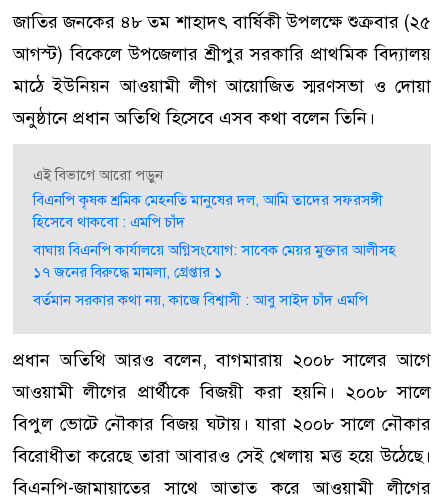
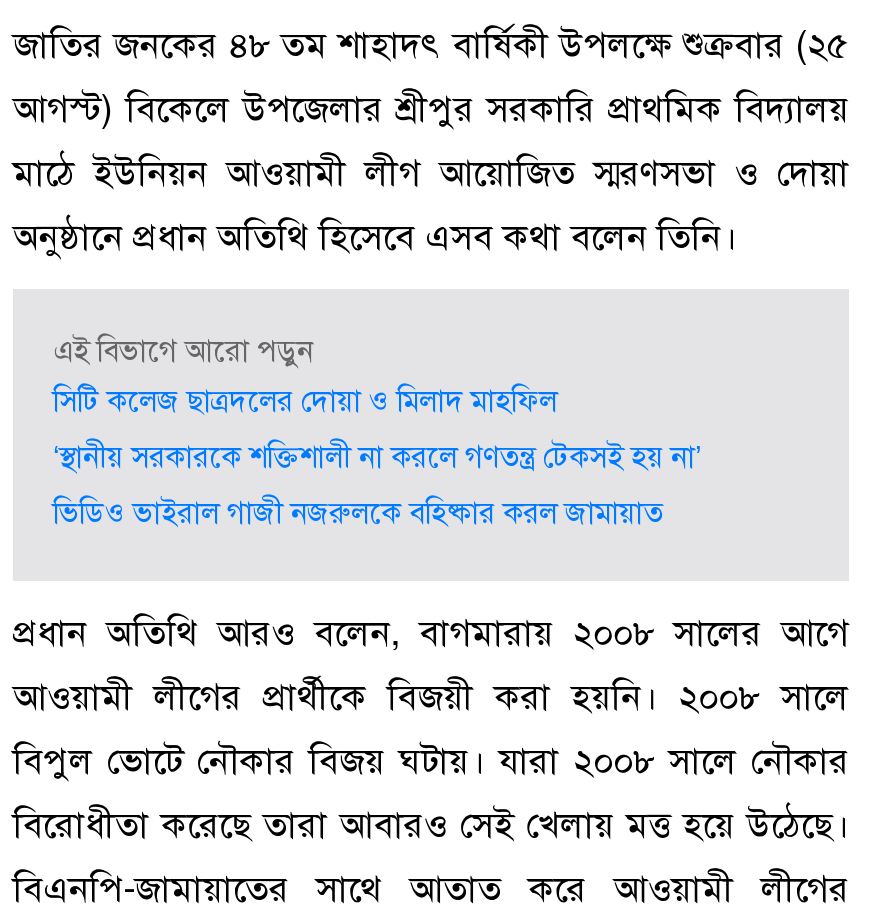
[33,191,383,231] বিএনপি কৃষক শ্রমিক মেহনতি মানুষের দল, আমি তাদের সফরসঙ্গী | হিসেবে থাকবো : এমপি চাঁদ -> [53,383,557,419] সিটি কলেজ ছাত্রদলের দোয়া ও মিলাদ মাহফিল
[33,241,396,281] বাঘায় বিএনপি কার্যালয়ে অগ্নিসংযোগ: সাবেক মেয়র মুক্তার আলীসহ | ১৭ জনের বিরুদ্ধে মামলা, গ্রেপ্তার ১ -> [53,439,701,475] ‘স্থানীয় সরকারকে শক্তিশালী না করলে গণতন্ত্র টেকসই হয় না’
[33,291,368,309] বর্তমান সরকার কথা নয়, কাজে বিশ্বাসী : আবু সাইদ চাঁদ এমপি -> [53,495,663,531] ভিডিও ভাইরাল গাজী নজরুলকে বহিষ্কার করল জামায়াত

